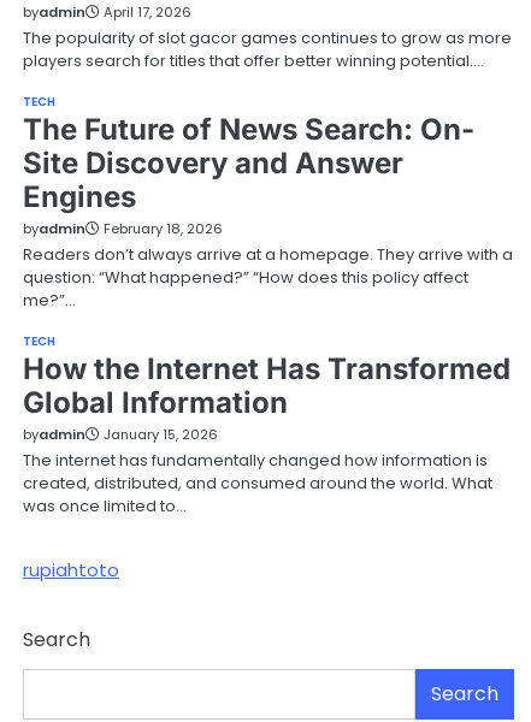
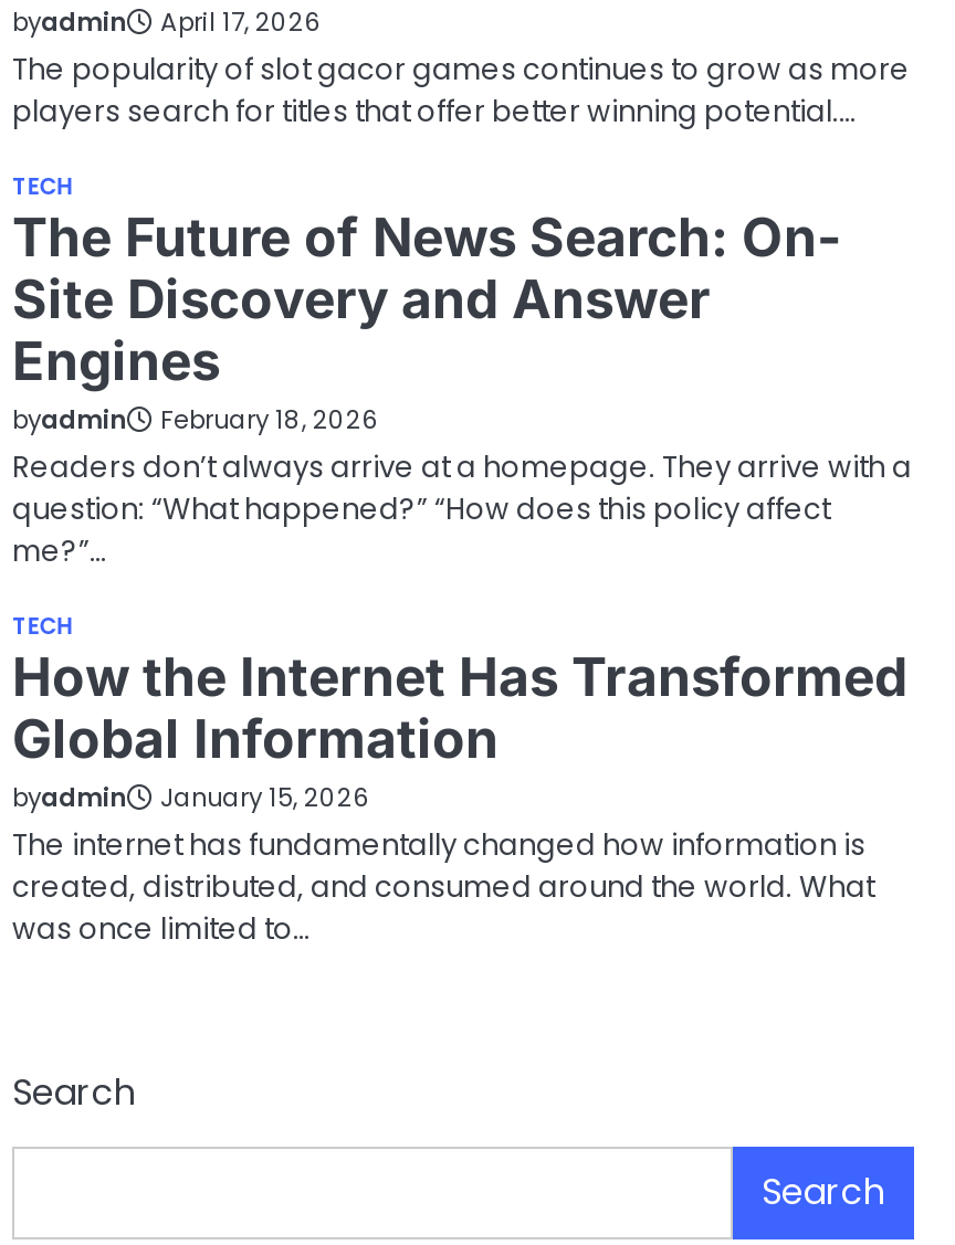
[23,557,119,582] rupiahtoto -> none

